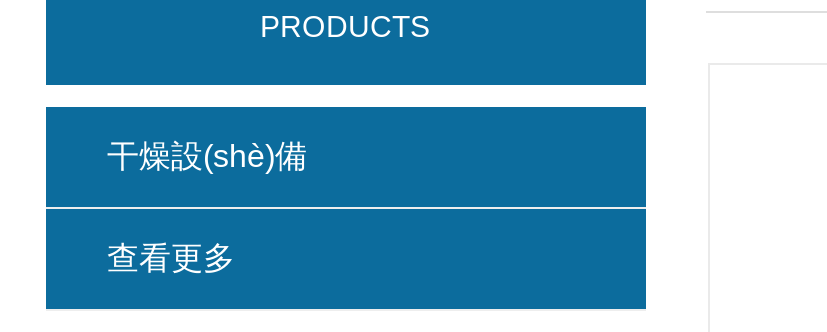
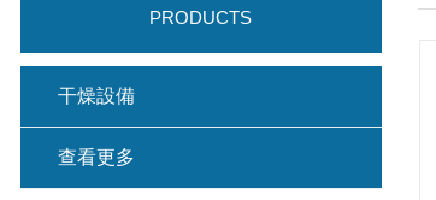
[107,139,307,173] 干燥設(shè)備 -> [57,86,134,106] 干燥設備

